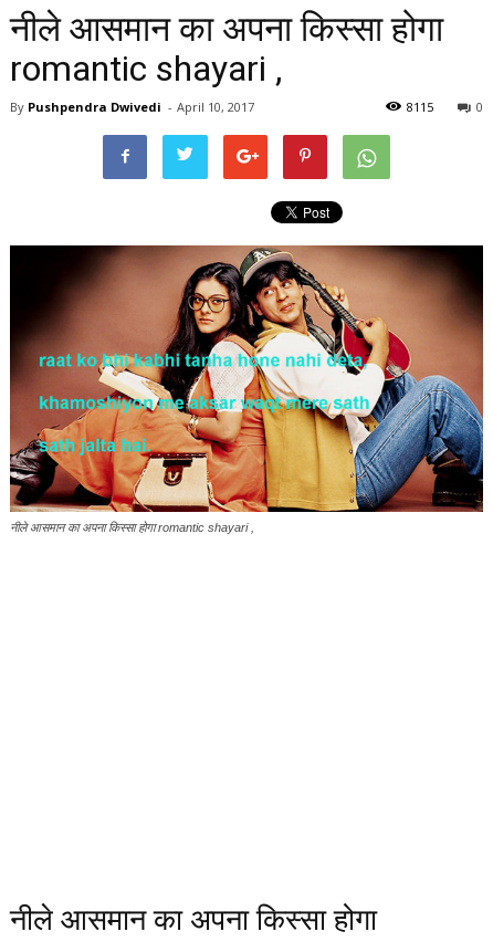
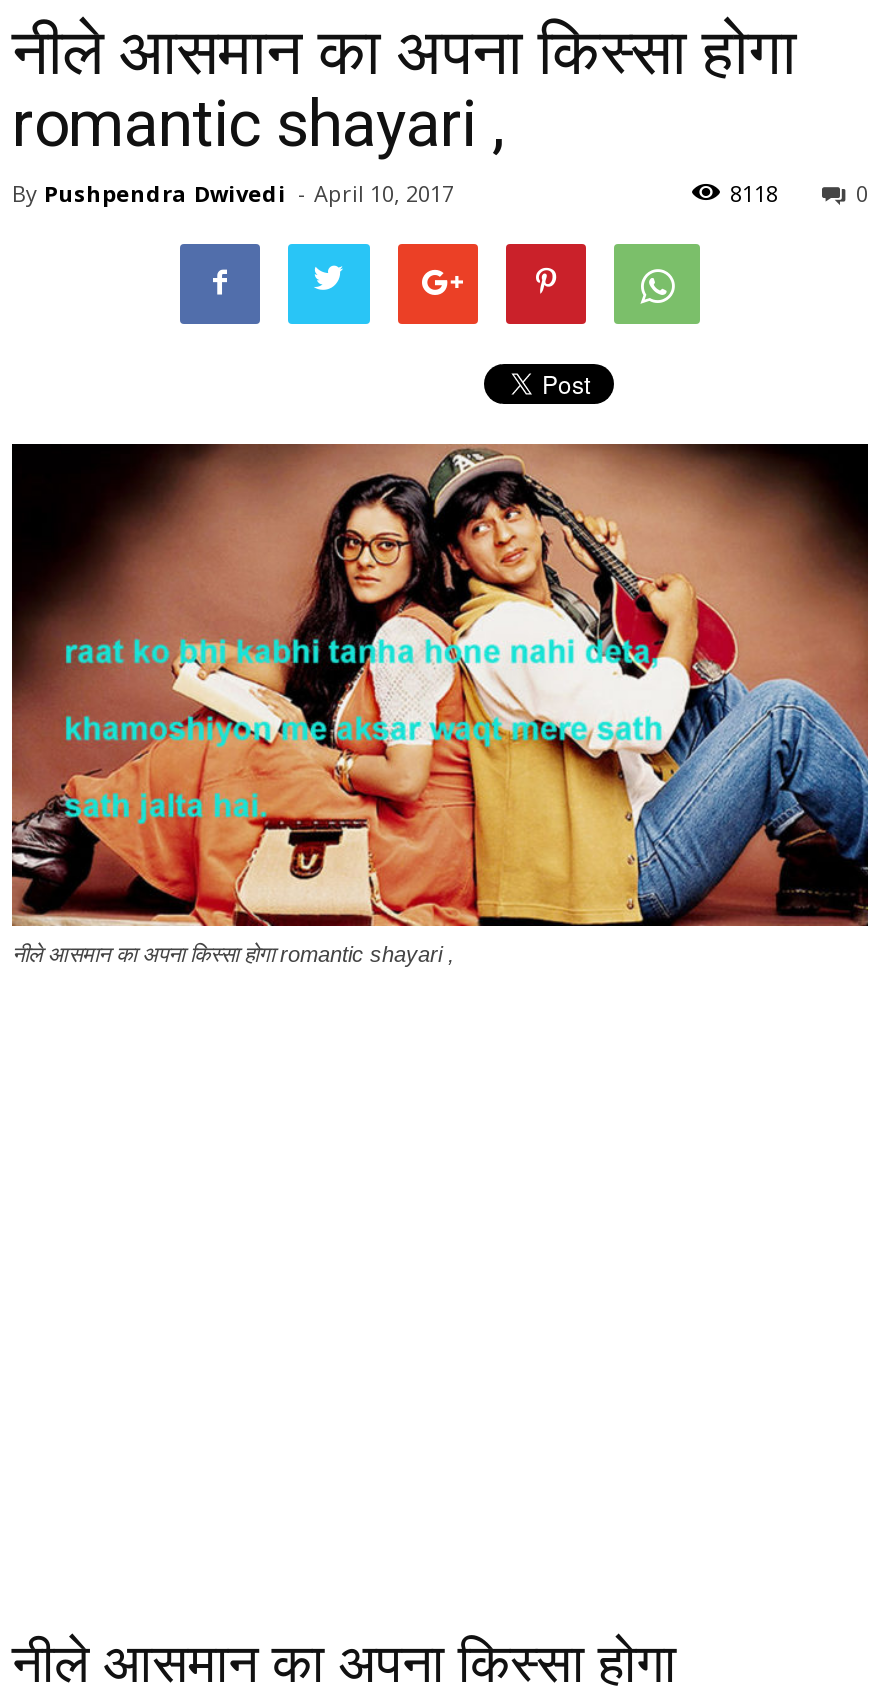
[407,98,433,115] 8115 -> [730,178,778,208] 8118

